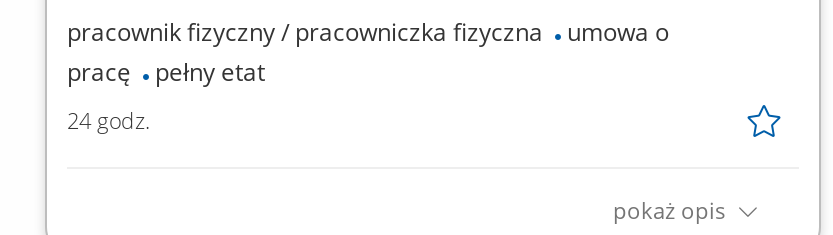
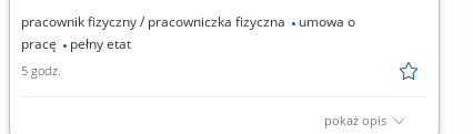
[67,105,151,135] 24 godz. -> [21,62,61,79] 5 godz.

